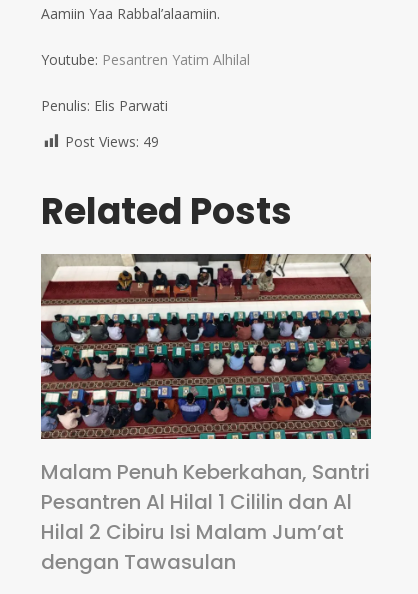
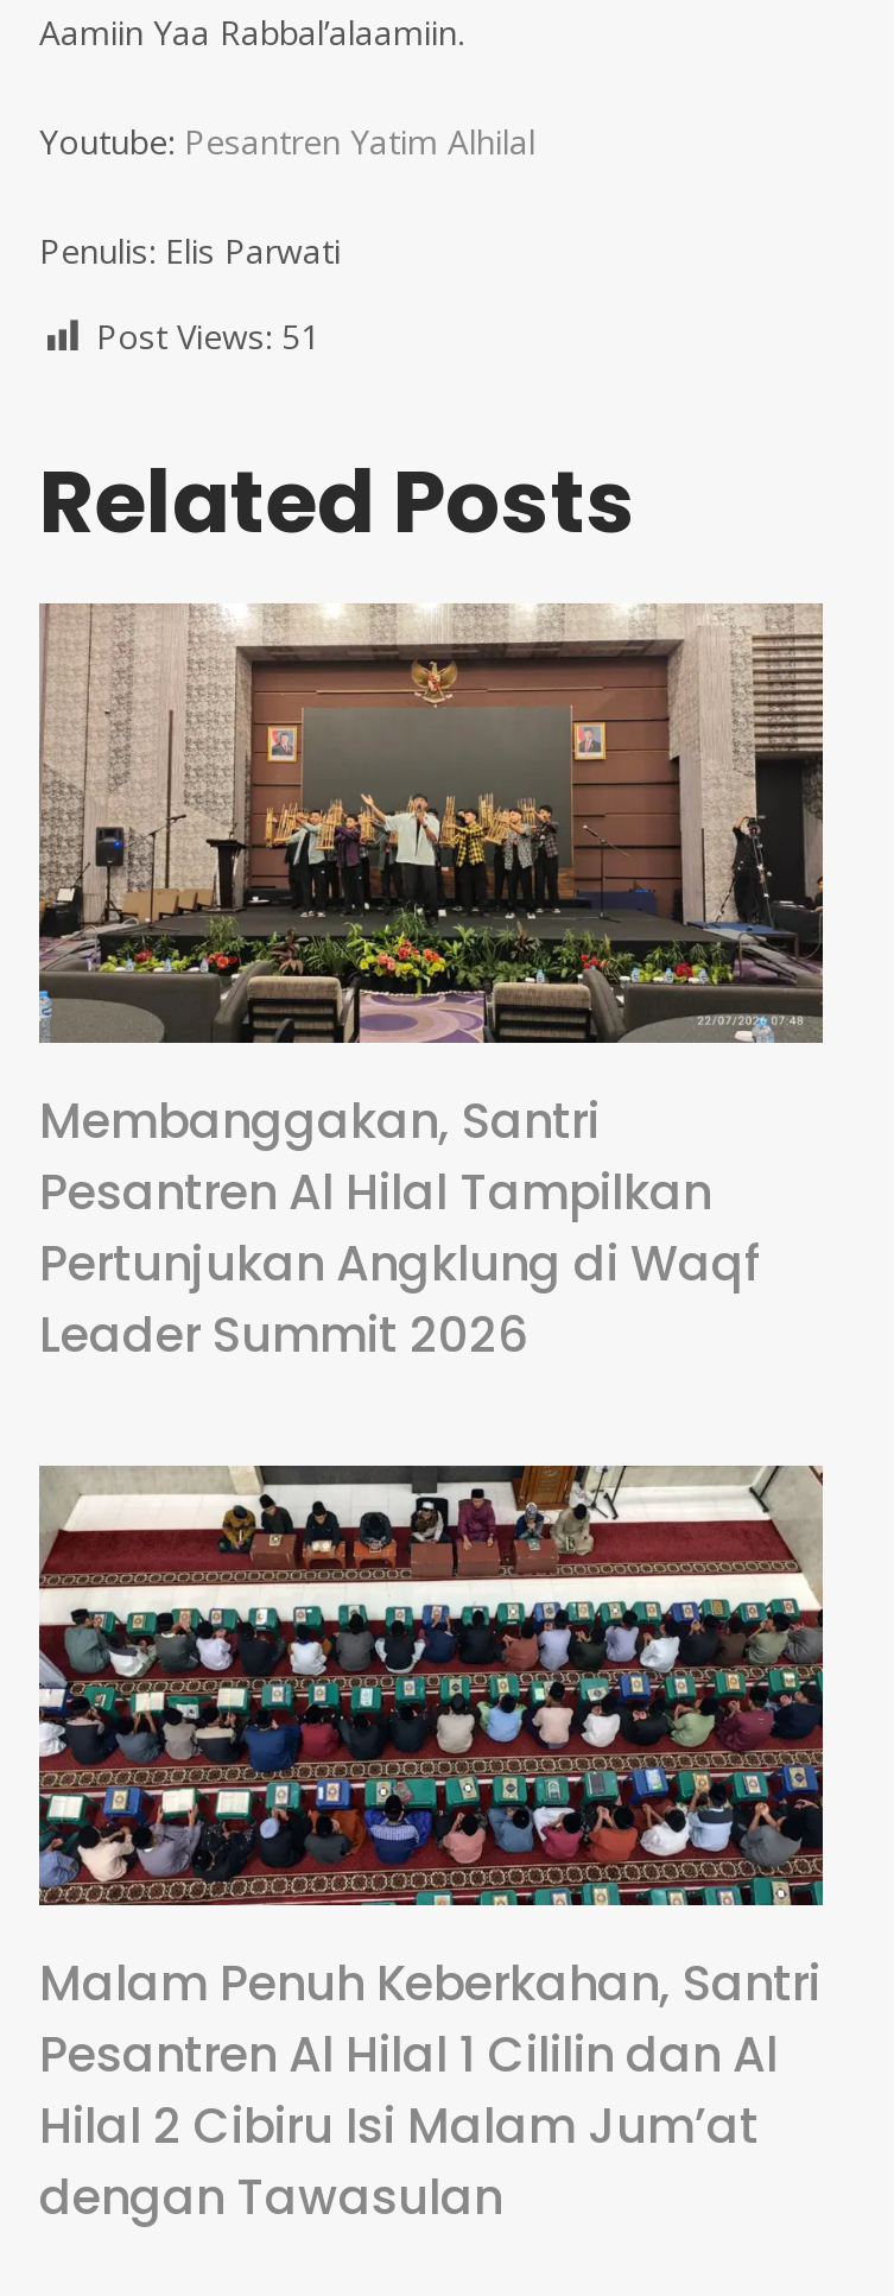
[65,132,159,151] Post Views: 49 -> [96,313,319,358] Post Views: 51
none -> [37,603,825,1370] [image] | Membanggakan, Santri | Pesantren Al Hilal Tampilkan | Pertunjukan Angklung di Waqf | Leader Summit 2026

